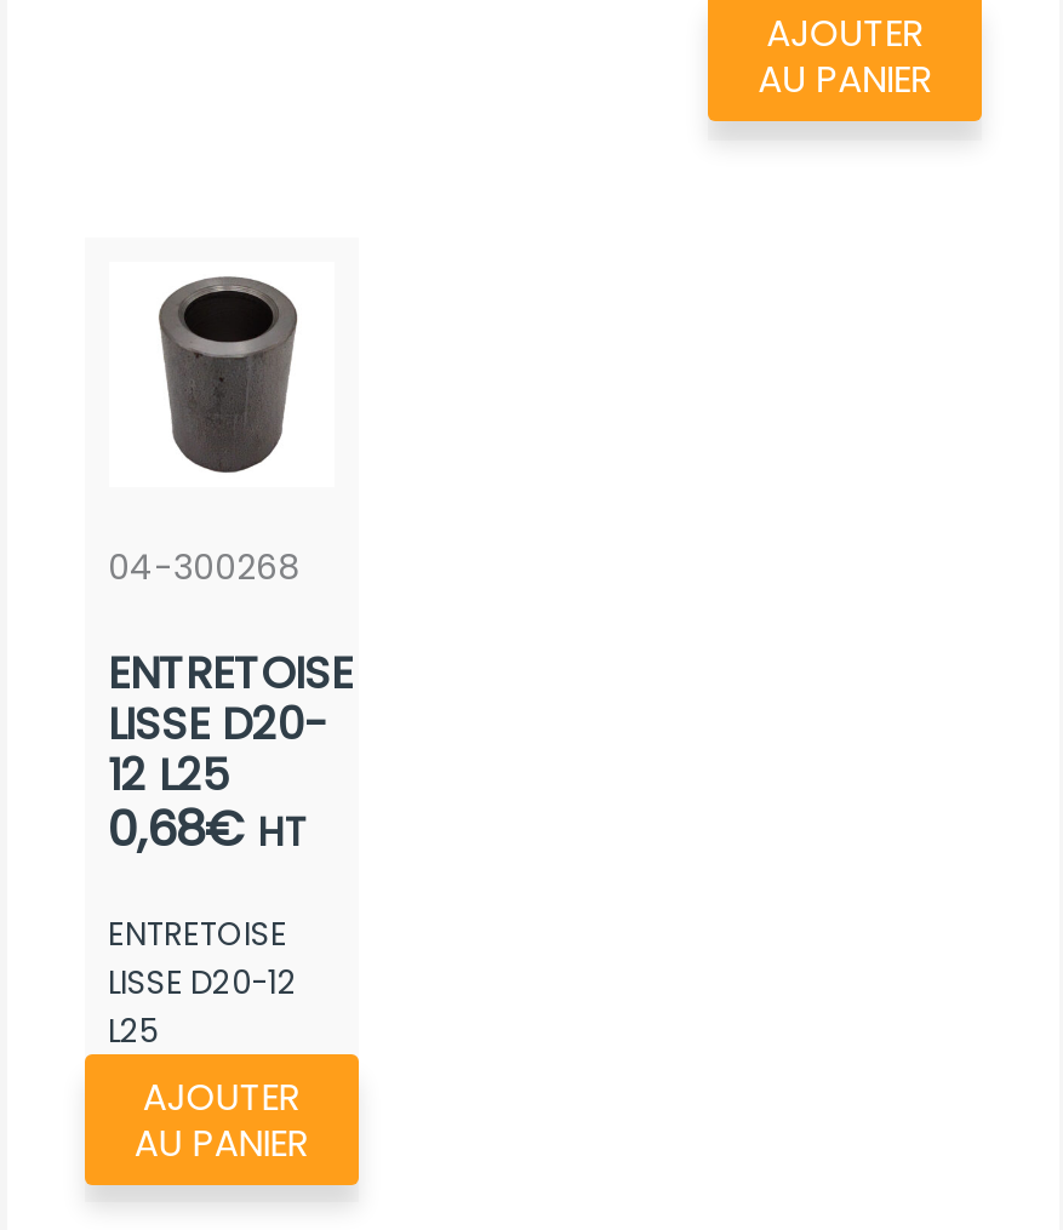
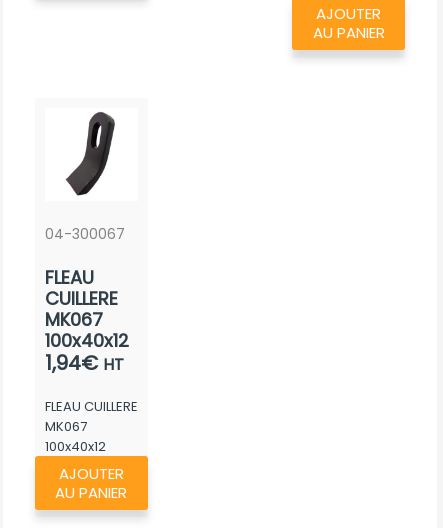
[108,271,301,592] [image] | 04-300268 -> [44,111,124,244] [image] | 04-300067
[108,643,353,863] ENTRETOISE | LISSE D20- | 12 L25 | 0,68€ HT -> [44,265,128,377] FLEAU | CUILLERE | MK067 | 100x40x12 | 1,94€ HT
[108,912,297,1055] ENTRETOISE | LISSE D20-12 | L25 -> [44,397,137,456] FLEAU CUILLERE | MK067 | 100x40x12

